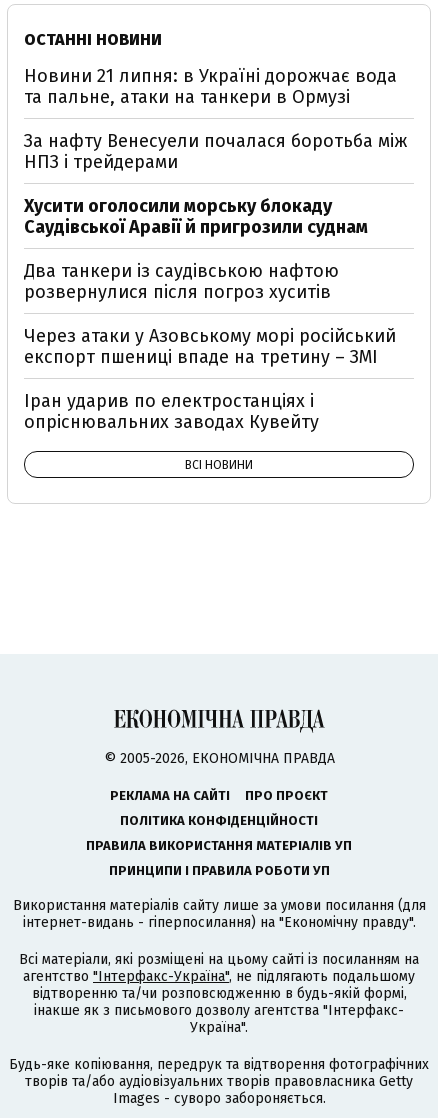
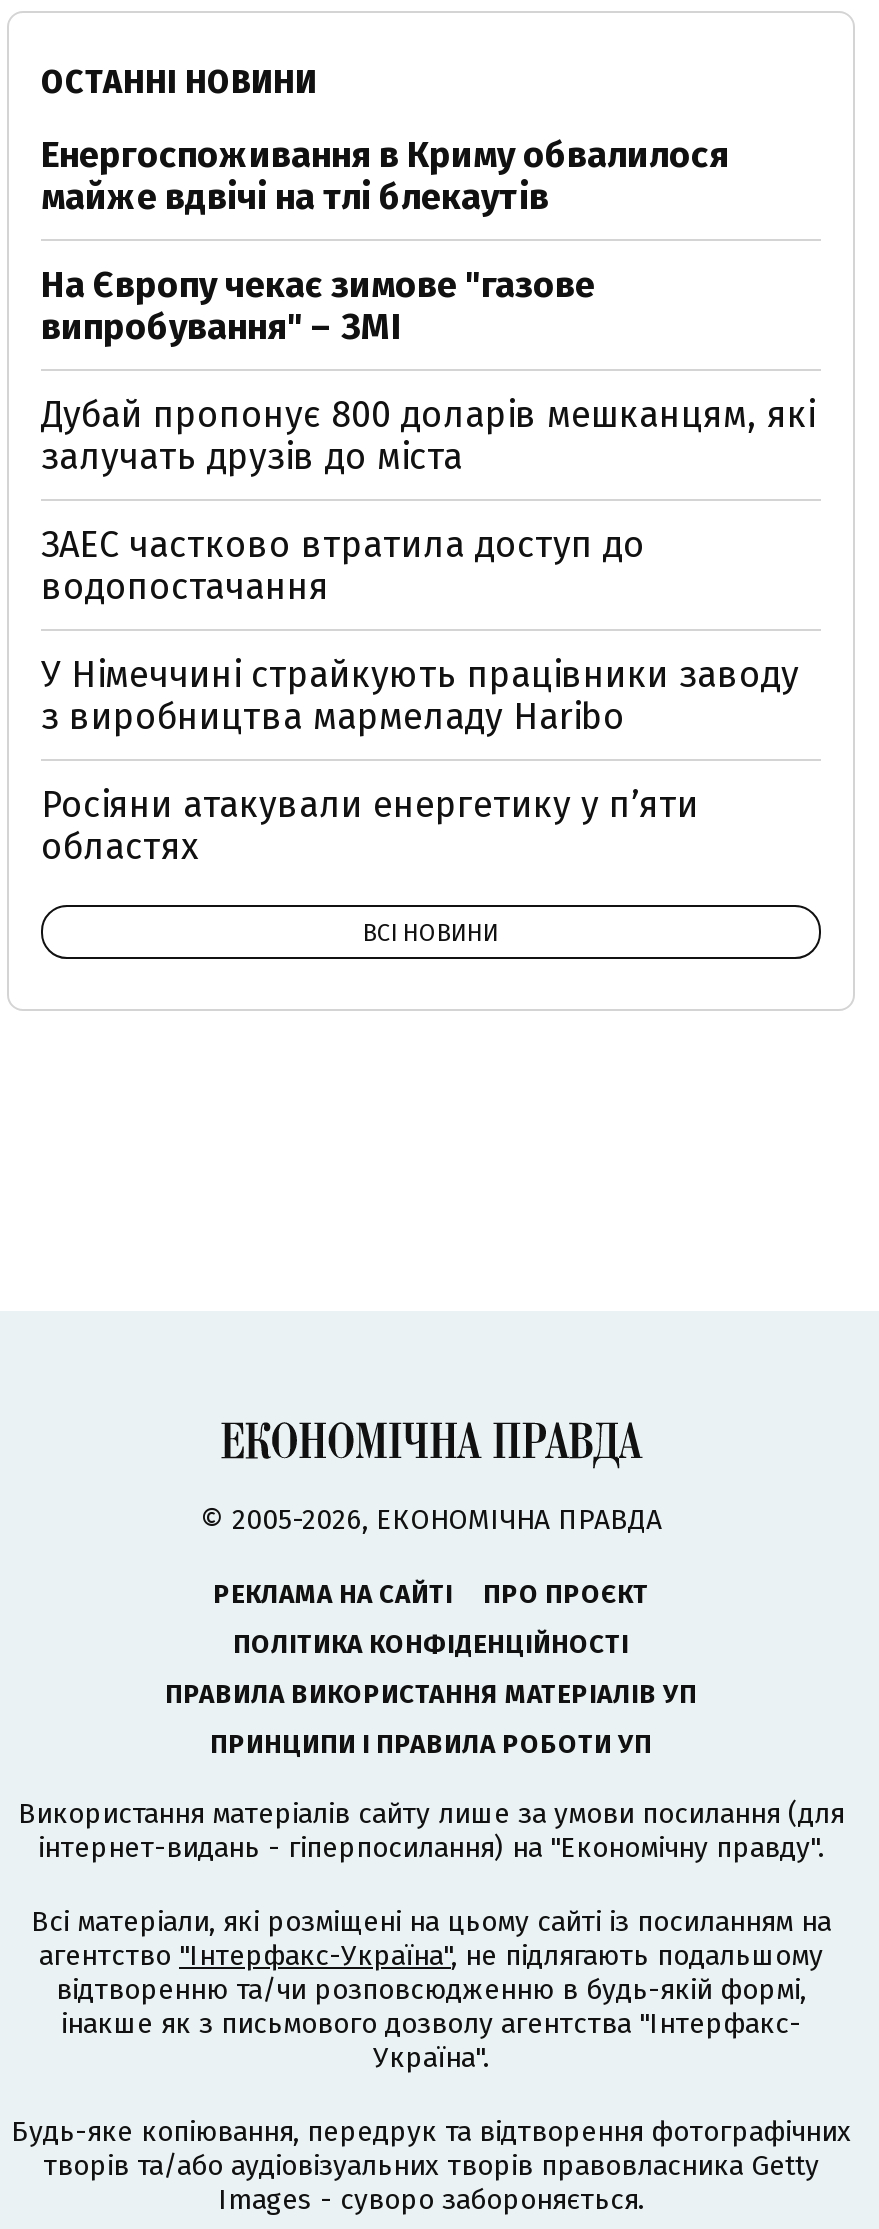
[24,65,397,108] Новини 21 липня: в Україні дорожчає вода | та пальне, атаки на танкери в Ормузі -> [41,133,729,219] Енергоспоживання в Криму обвалилося | майже вдвічі на тлі блекаутів
[24,130,407,173] За нафту Венесуели почалася боротьба між | НПЗ і трейдерами -> [41,263,595,349] На Європу чекає зимове "газове | випробування" – ЗМІ
[24,195,368,238] Хусити оголосили морську блокаду | Саудівської Аравії й пригрозили суднам -> [41,393,815,479] Дубай пропонує 800 доларів мешканцям, які | залучать друзів до міста
[24,260,339,303] Два танкери із саудівською нафтою | розвернулися після погроз хуситів -> [41,523,645,609] ЗАЕС частково втратила доступ до | водопостачання
[24,325,396,368] Через атаки у Азовському морі російський | експорт пшениці впаде на третину – ЗМІ -> [41,653,799,739] У Німеччині страйкують працівники заводу | з виробництва мармеладу Haribo
[24,390,319,433] Іран ударив по електростанціях і | опріснювальних заводах Кувейту -> [41,783,699,869] Росіяни атакували енергетику у пʼяти | областях

